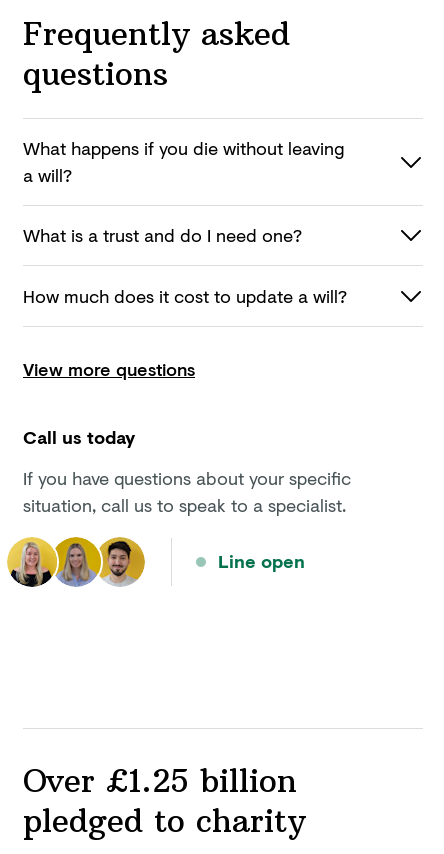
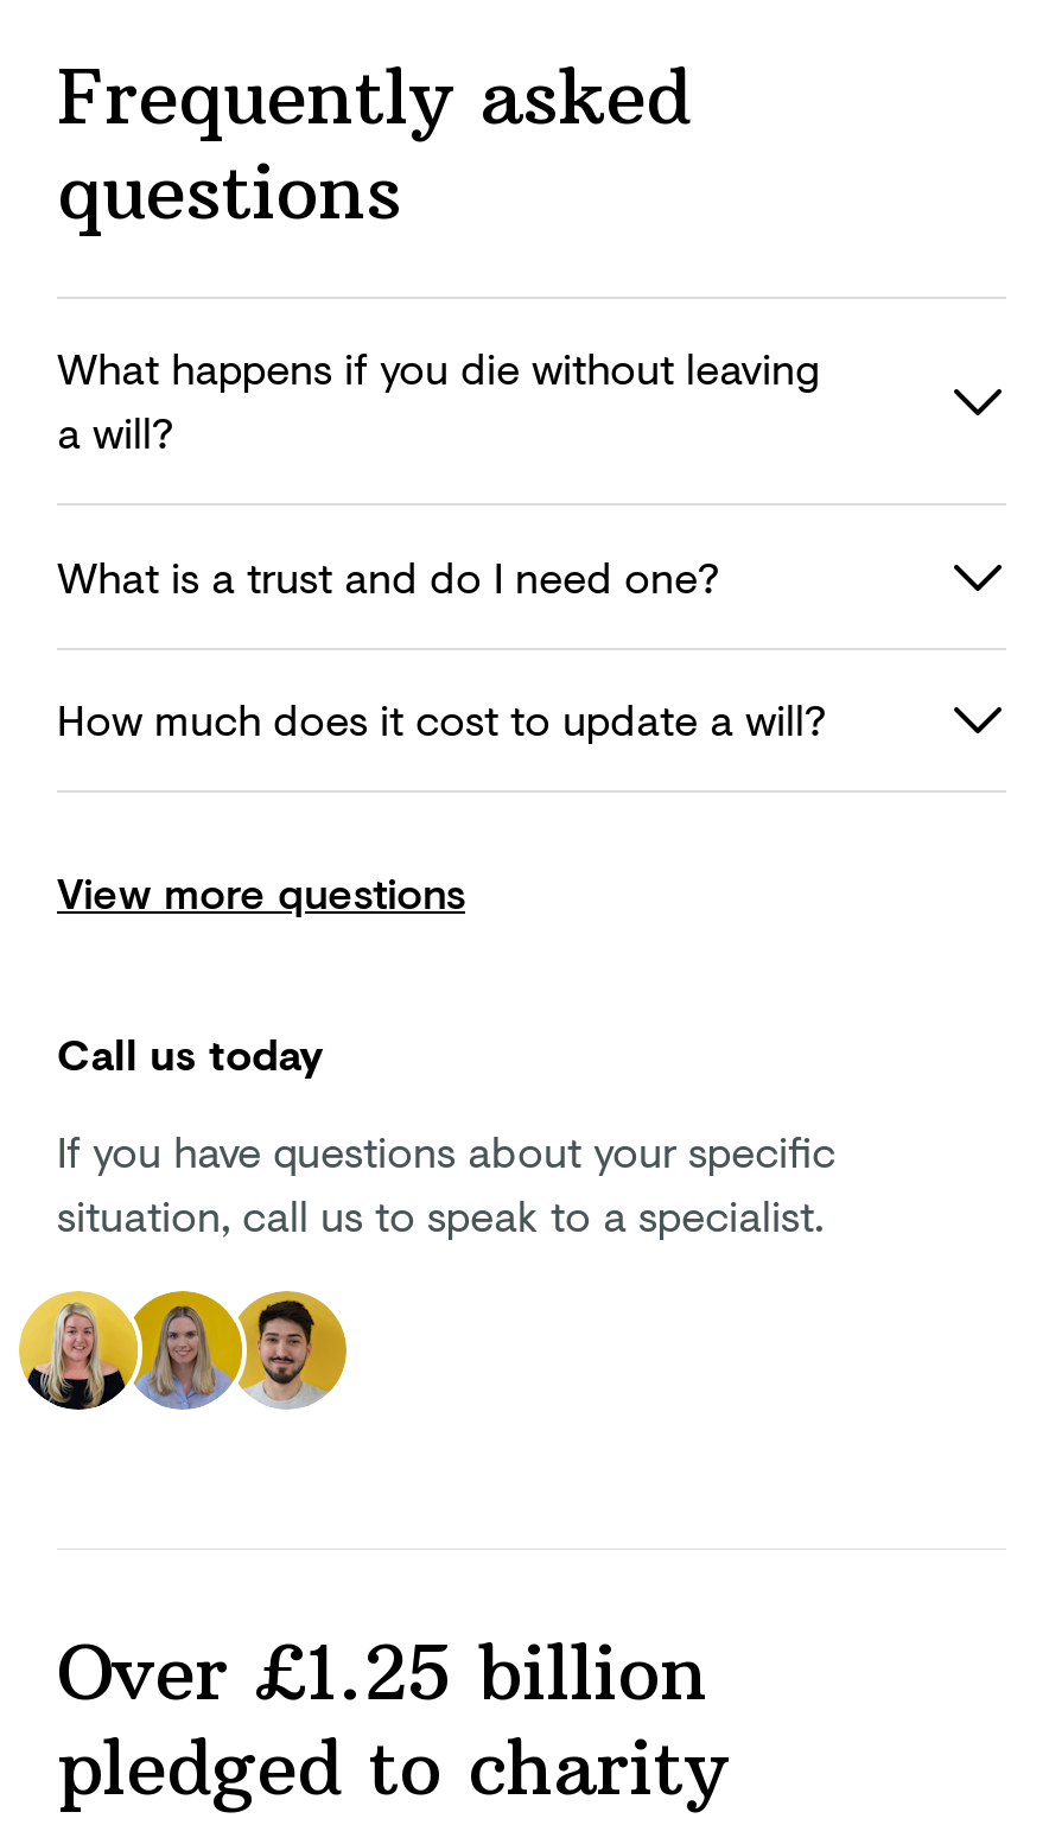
[218,548,305,574] Line open -> none

